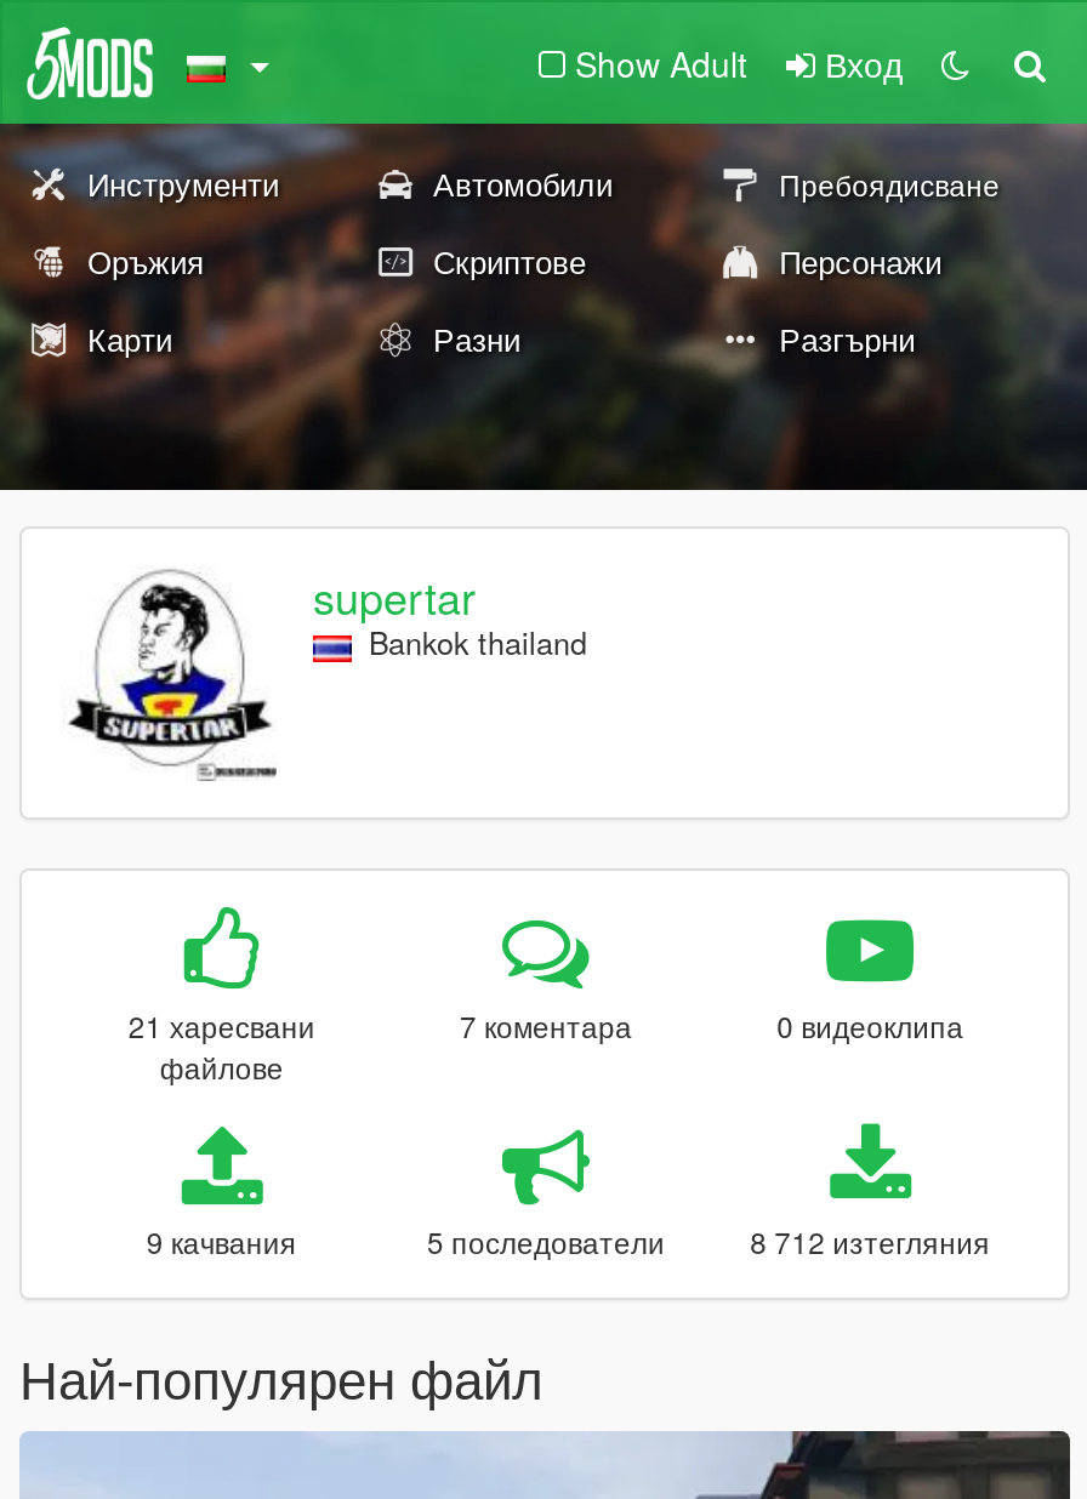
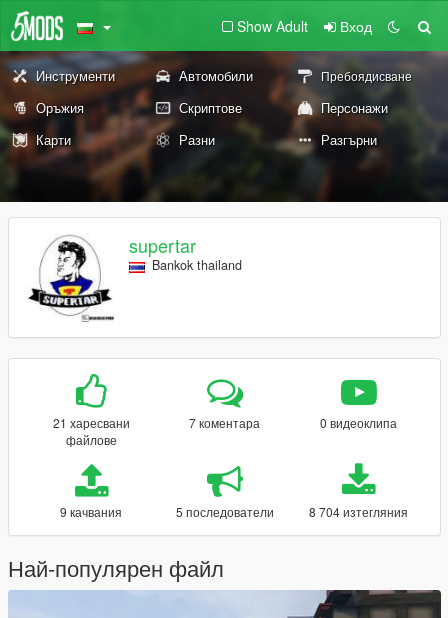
[750,1220,990,1261] 8 712 изтегляния -> [309,503,408,520] 8 704 изтегляния

